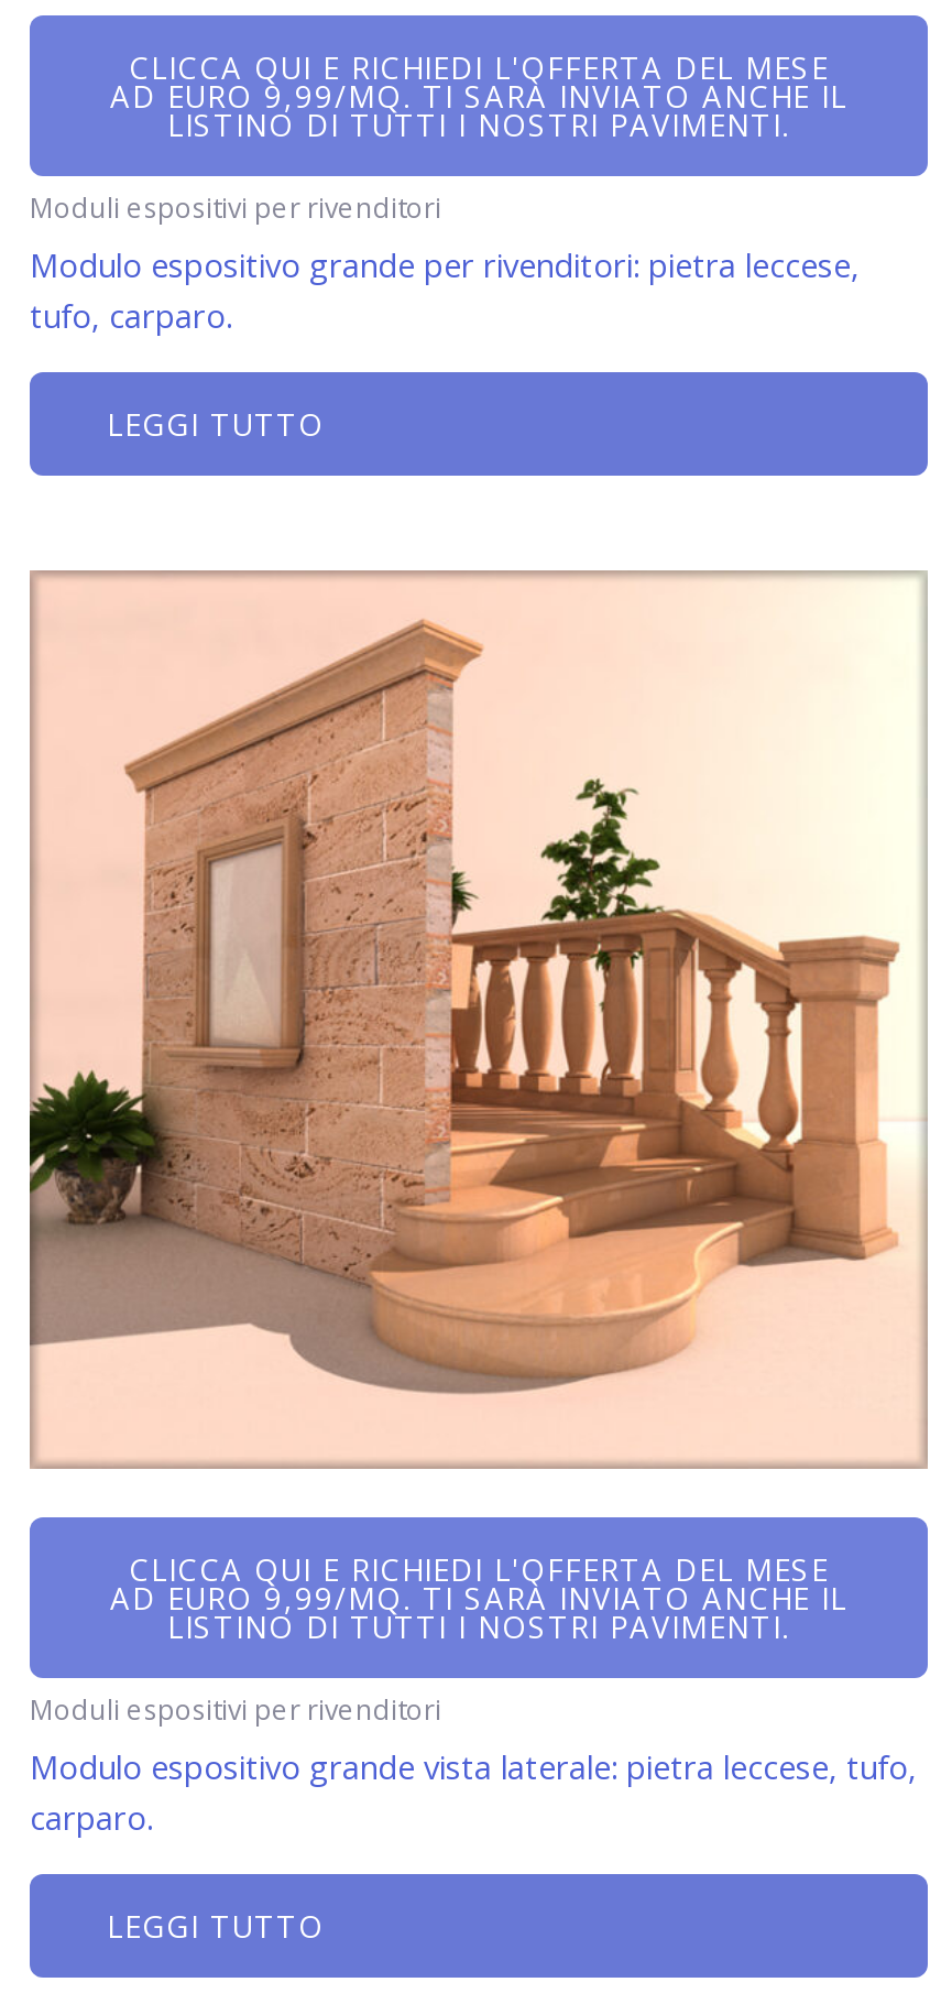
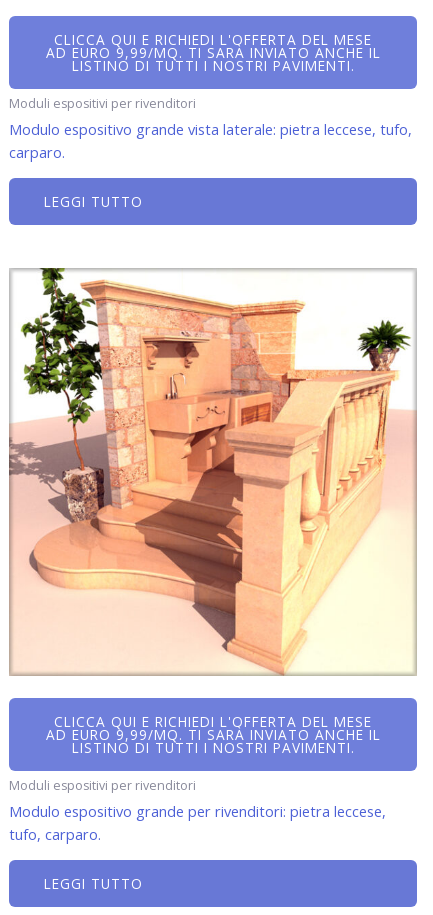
moved [30,242,860,336] -> [9,801,386,844]: Modulo espositivo grande per rivenditori: pietra leccese, | tufo, carparo.
[28,570,923,1467] [image] -> [9,267,416,675] [image]
moved [30,1744,917,1839] -> [9,119,412,162]: Modulo espositivo grande vista laterale: pietra leccese, tufo, | carparo.

